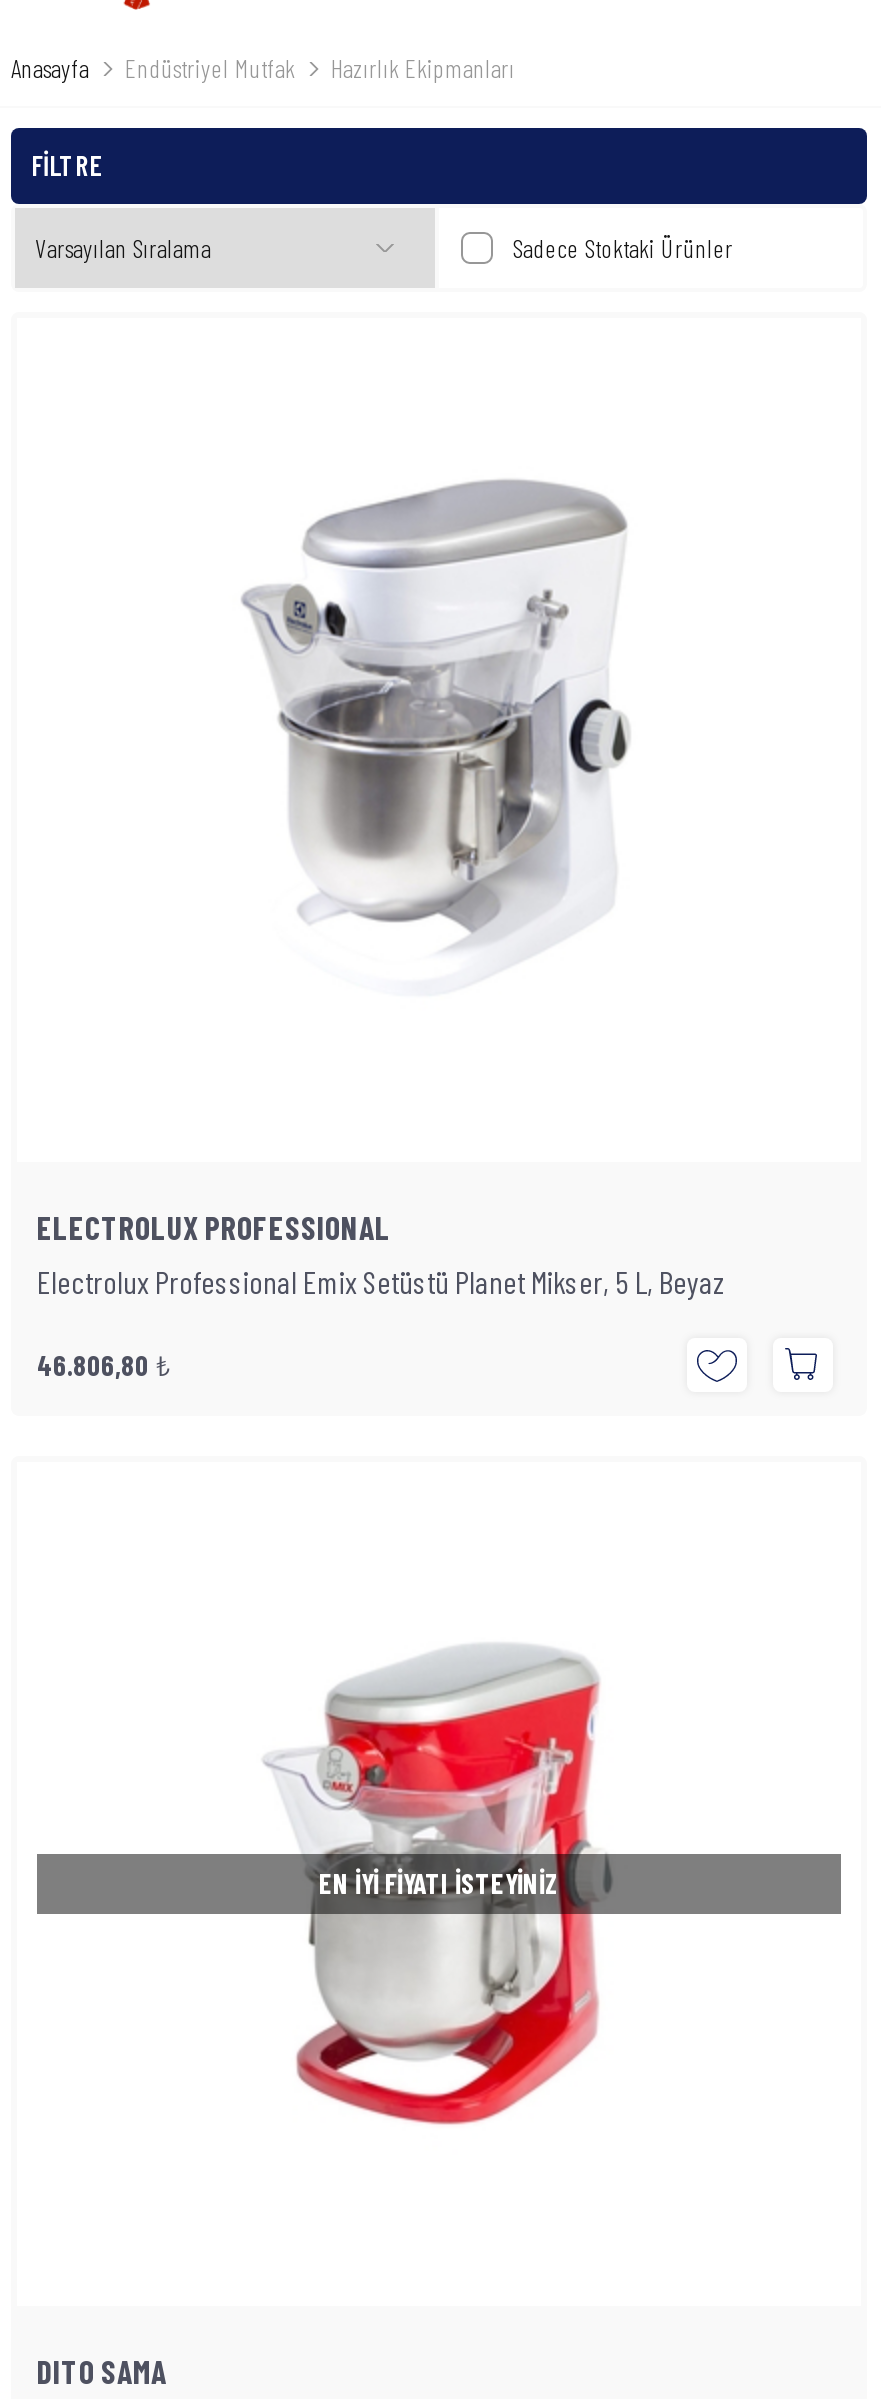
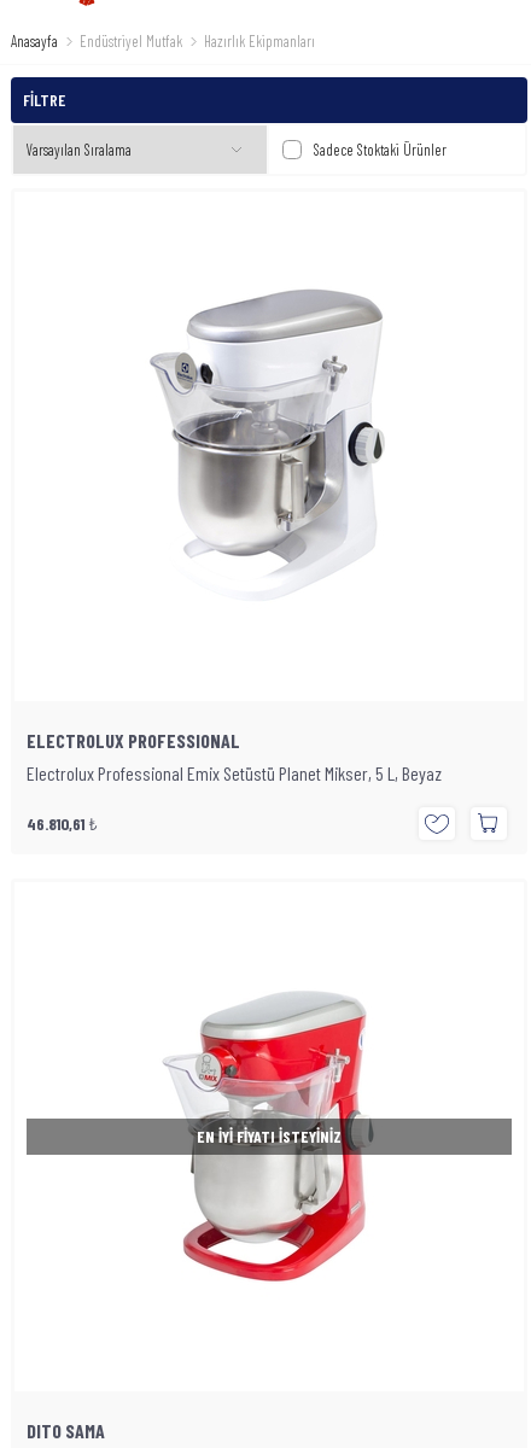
[37,1347,171,1381] 46.806,80 ₺ -> [27,813,98,833] 46.810,61 ₺

